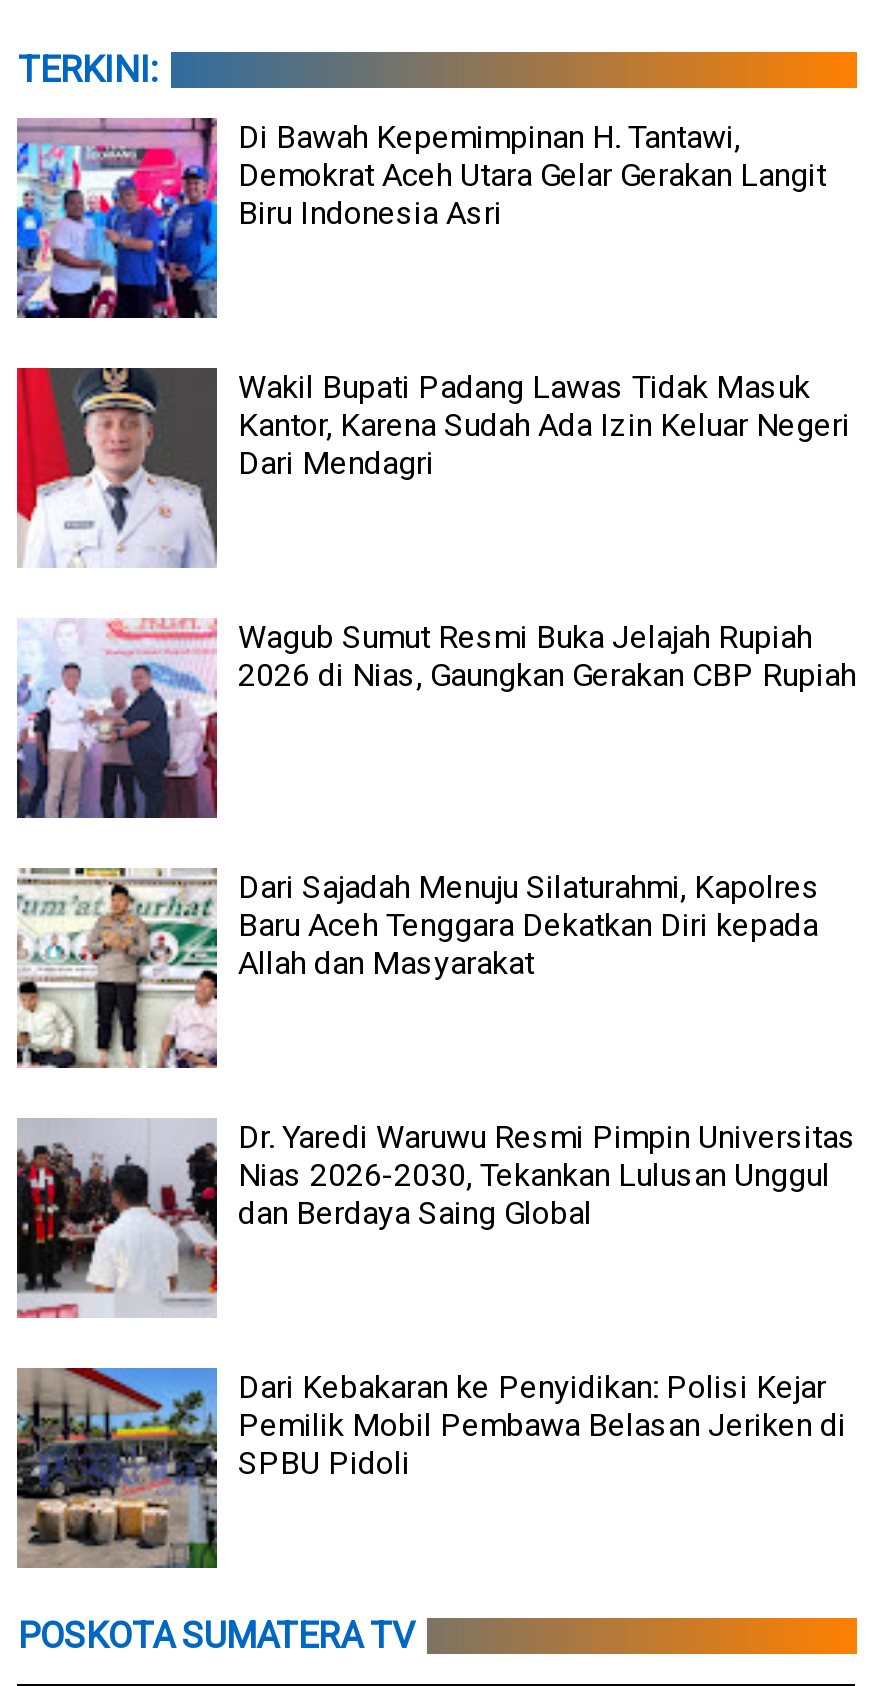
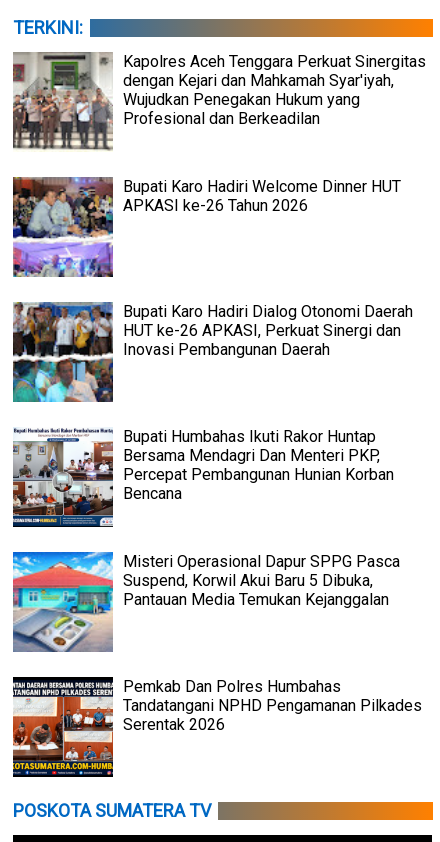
[15,118,826,320] [image] | Di Bawah Kepemimpinan H. Tantawi, | Demokrat Aceh Utara Gelar Gerakan Langit | Biru Indonesia Asri -> [12,52,426,152] [image] | Kapolres Aceh Tenggara Perkuat Sinergitas | dengan Kejari dan Mahkamah Syar'iyah, | Wujudkan Penegakan Hukum yang | Profesional dan Berkeadilan
[15,366,850,568] [image] | Wakil Bupati Padang Lawas Tidak Masuk | Kantor, Karena Sudah Ada Izin Keluar Negeri | Dari Mendagri -> [12,176,401,278] [image] | Bupati Karo Hadiri Welcome Dinner HUT | APKASI ke-26 Tahun 2026
[15,618,856,820] [image] | Wagub Sumut Resmi Buka Jelajah Rupiah | 2026 di Nias, Gaungkan Gerakan CBP Rupiah -> [12,301,413,403] [image] | Bupati Karo Hadiri Dialog Otonomi Daerah | HUT ke-26 APKASI, Perkuat Sinergi dan | Inovasi Pembangunan Daerah
[17,866,820,1070] [image] | Dari Sajadah Menuju Silaturahmi, Kapolres | Baru Aceh Tenggara Dekatkan Diri kepada | Allah dan Masyarakat -> [12,427,394,528] [image] | Bupati Humbahas Ikuti Rakor Huntap | Bersama Mendagri Dan Menteri PKP, | Percepat Pembangunan Hunian Korban | Bencana
[15,1118,856,1320] [image] | Dr. Yaredi Waruwu Resmi Pimpin Universitas | Nias 2026-2030, Tekankan Lulusan Unggul | dan Berdaya Saing Global -> [12,551,400,653] [image] | Misteri Operasional Dapur SPPG Pasca | Suspend, Korwil Akui Baru 5 Dibuka, | Pantauan Media Temukan Kejanggalan
[15,1366,846,1570] [image] | Dari Kebakaran ke Penyidikan: Polisi Kejar | Pemilik Mobil Pembawa Belasan Jeriken di | SPBU Pidoli -> [12,676,422,778] [image] | Pemkab Dan Polres Humbahas | Tandatangani NPHD Pengamanan Pilkades | Serentak 2026

